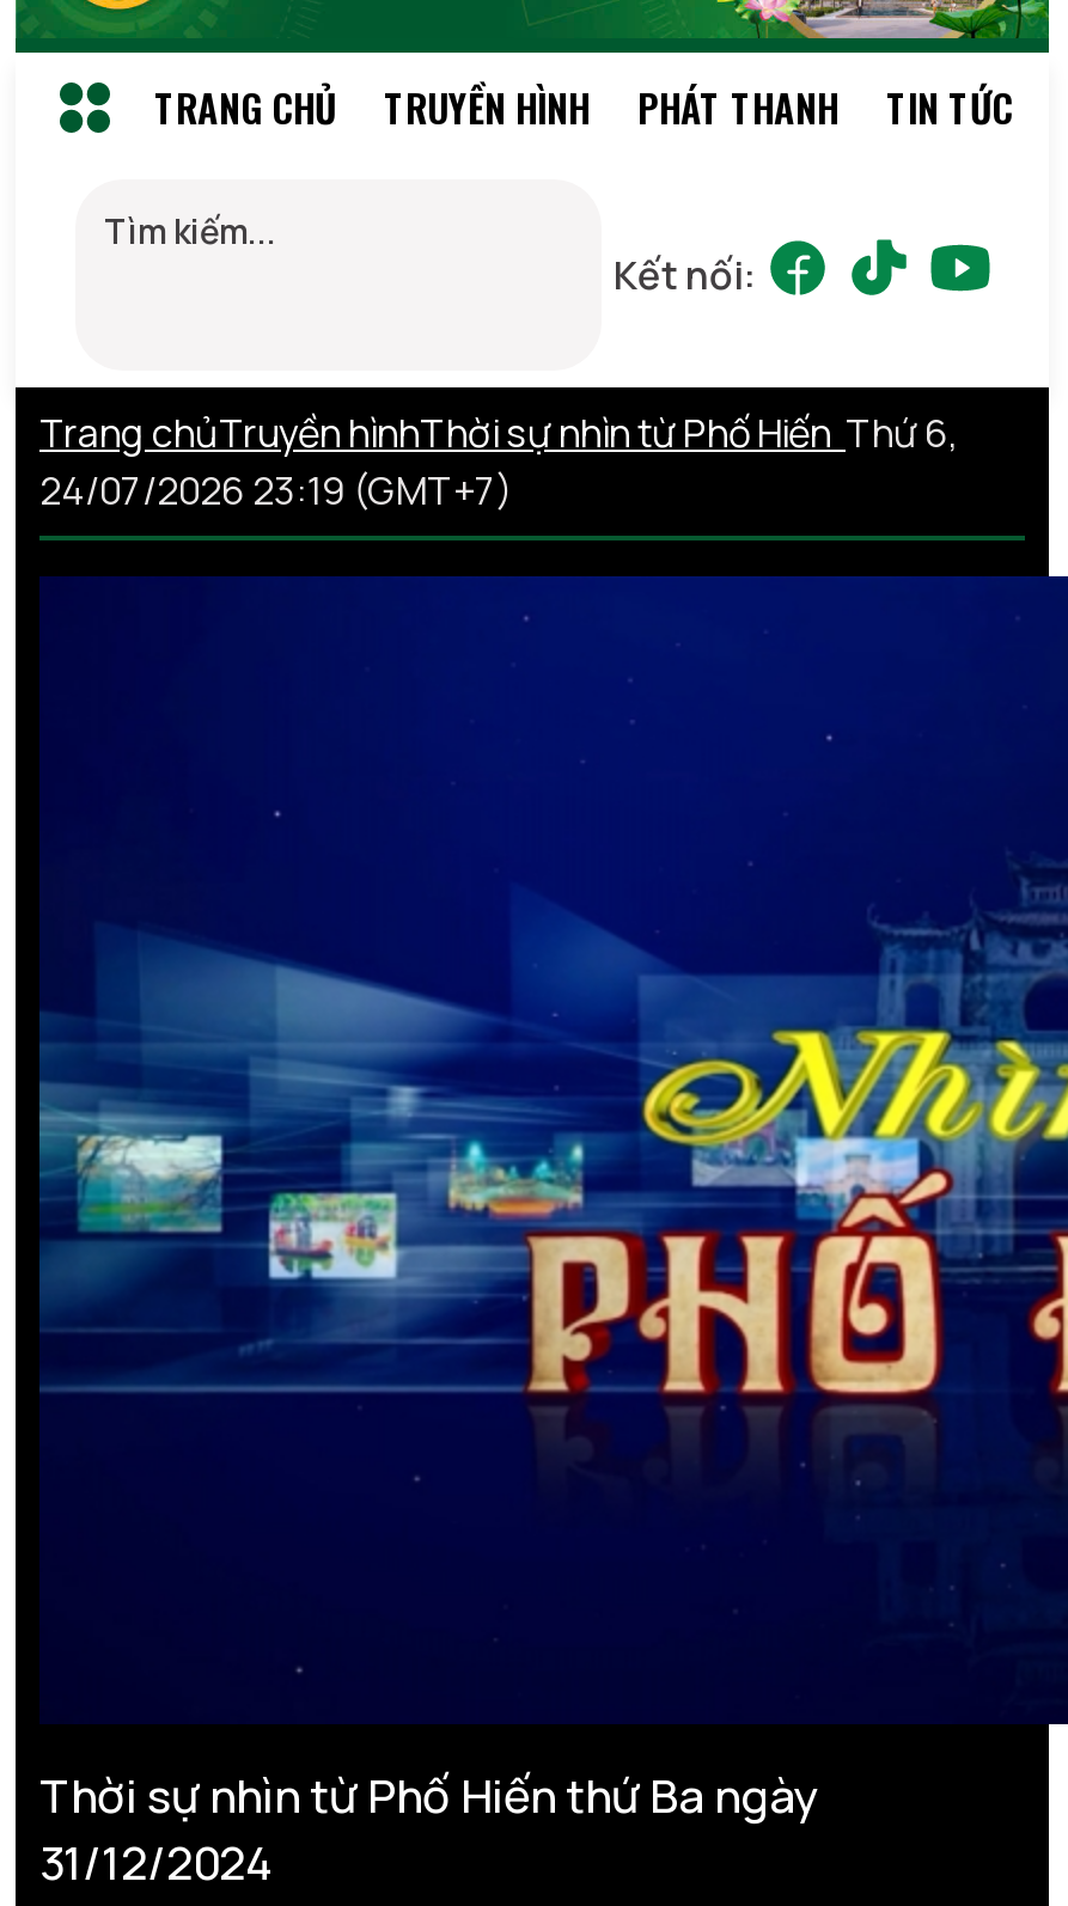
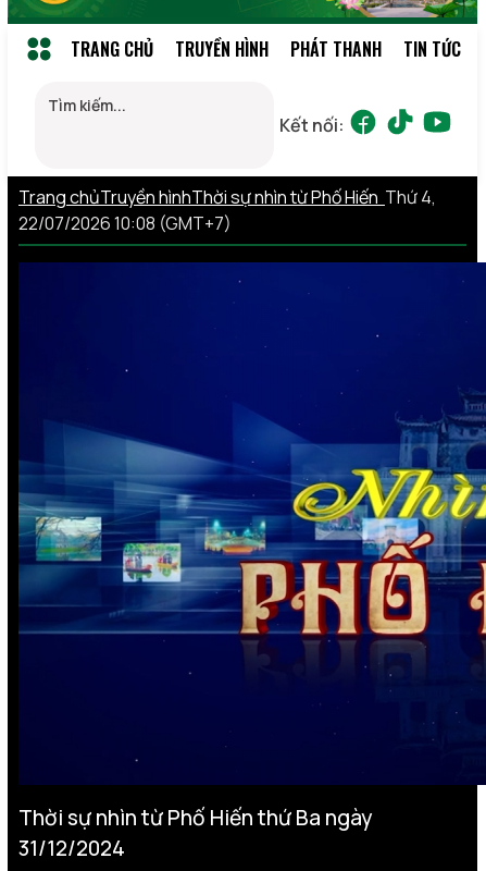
[39,406,958,459] Trang chủTruyền hìnhThời sự nhìn từ Phố Hiến Thứ 6, -> [18,185,436,209] Trang chủTruyền hìnhThời sự nhìn từ Phố Hiến Thứ 4,
[39,463,513,516] 24/07/2026 23:19 (GMT+7) -> [18,211,232,235] 22/07/2026 10:08 (GMT+7)

